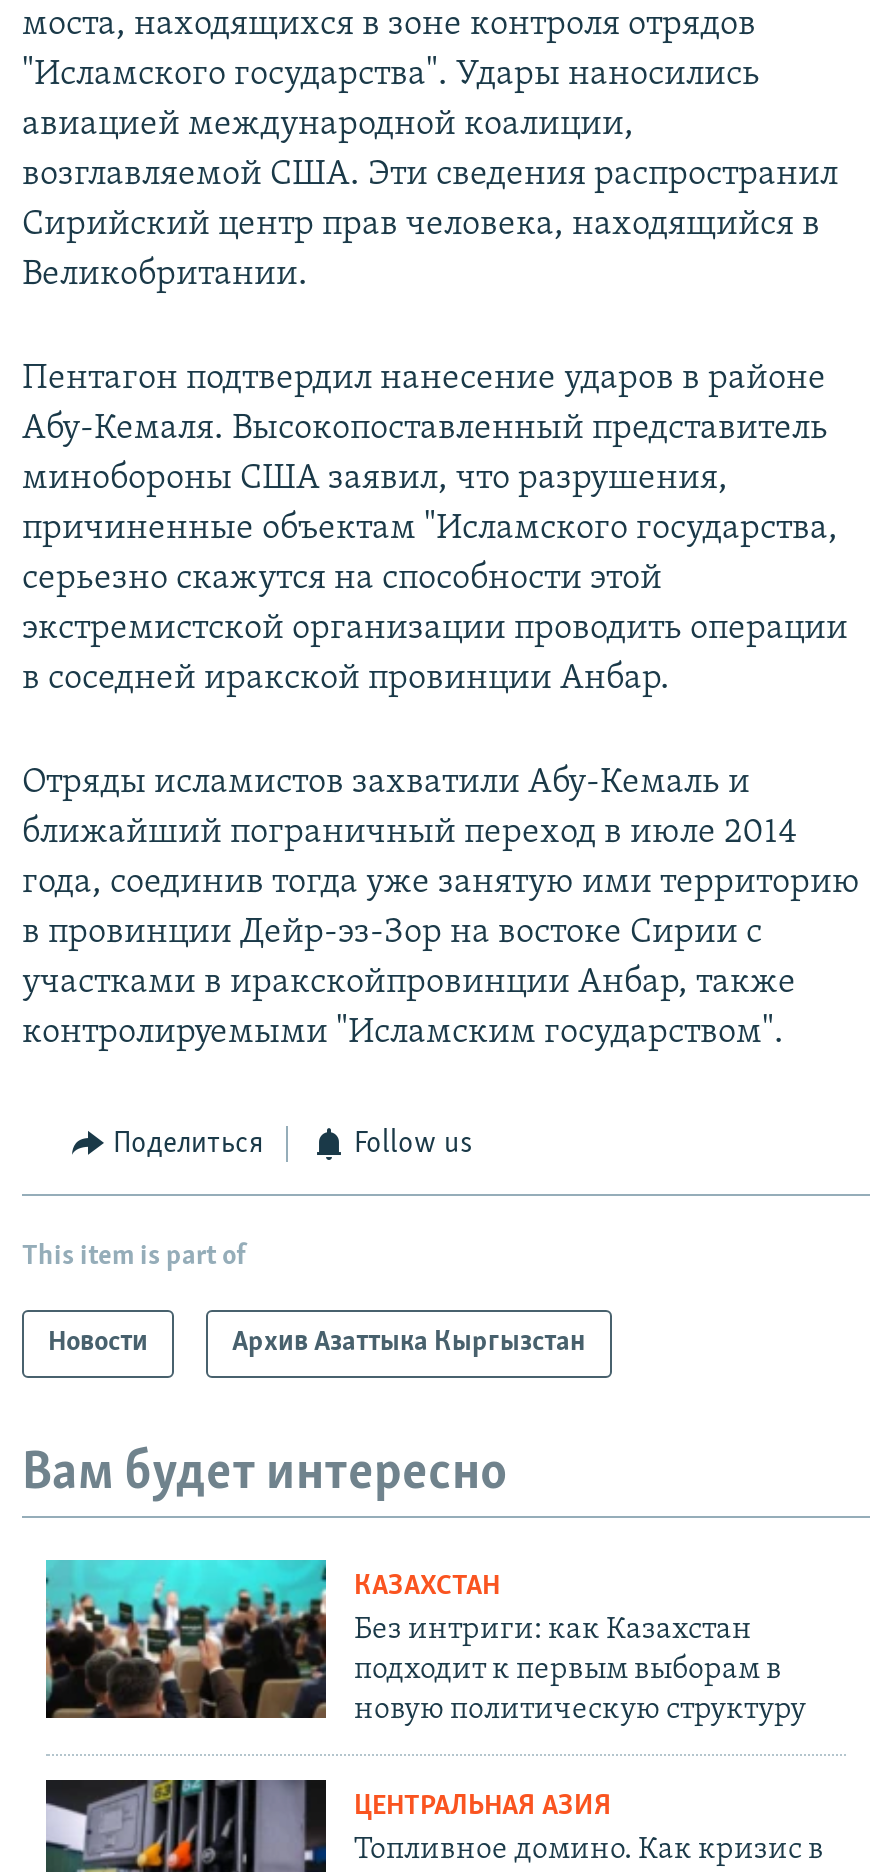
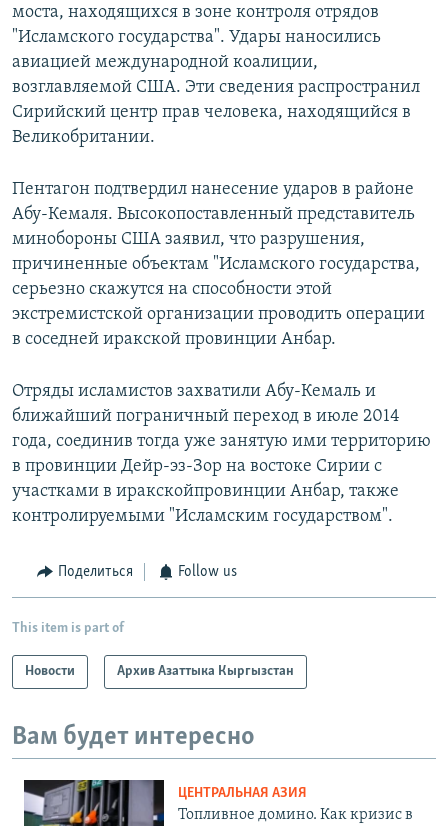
[44,1558,806,1727] [image] | КАЗАХСТАН | Без интриги: как Казахстан | подходит к первым выборам в | новую политическую структуру -> none

